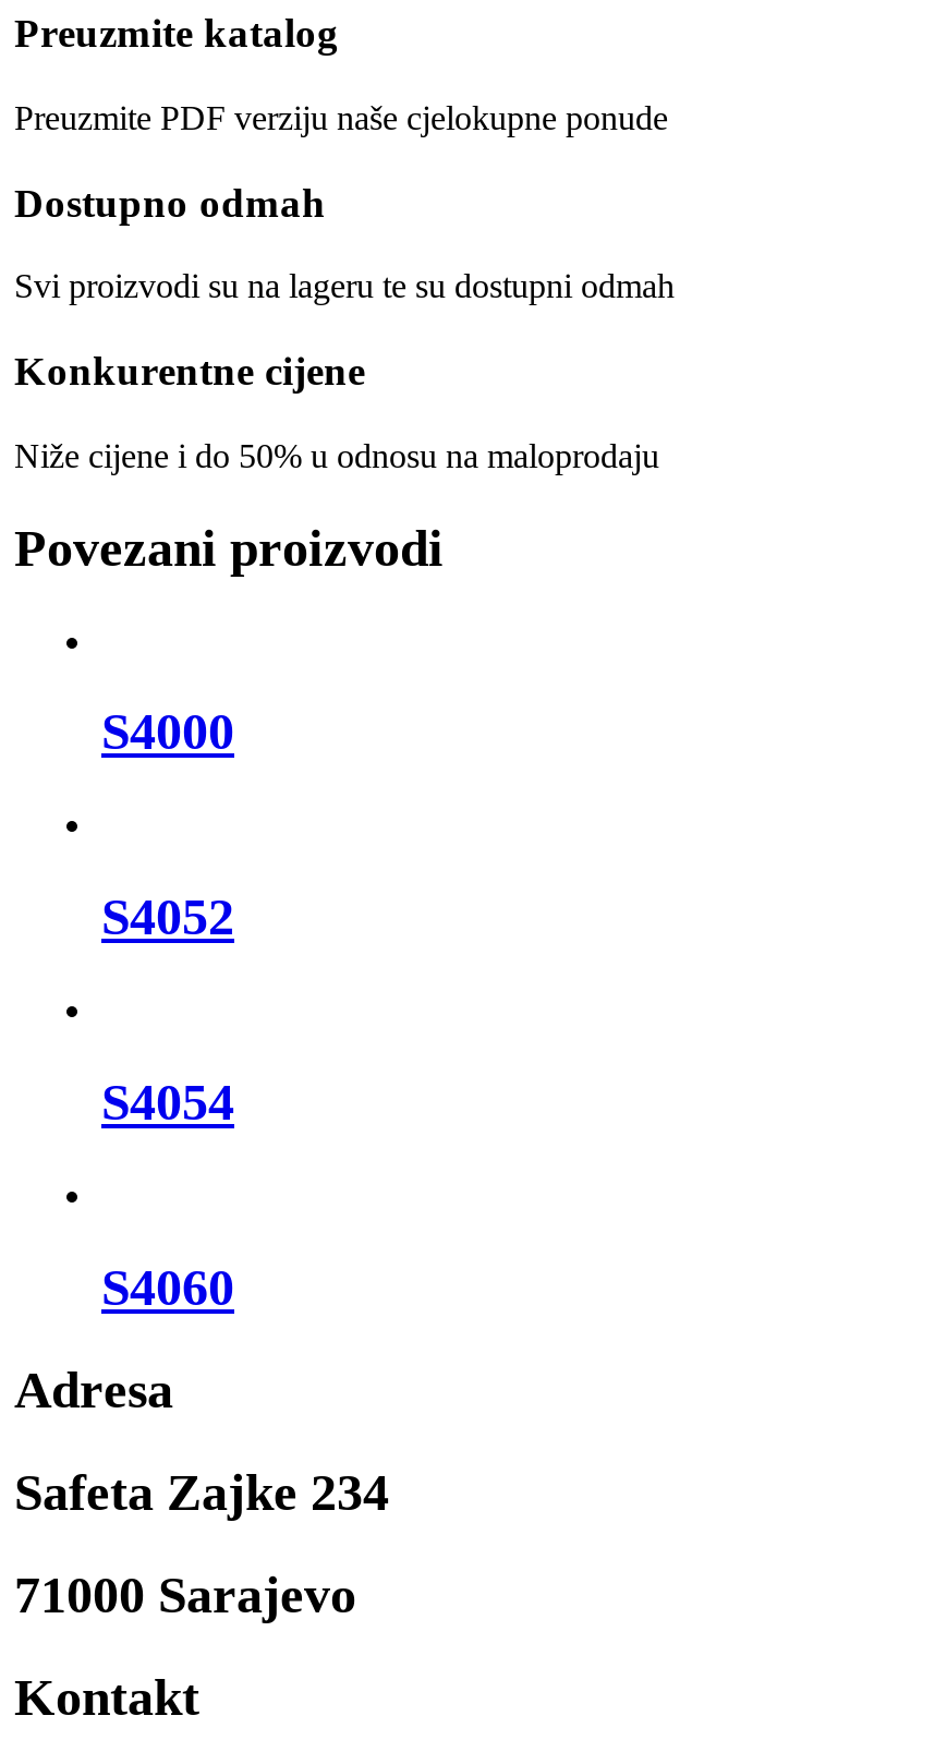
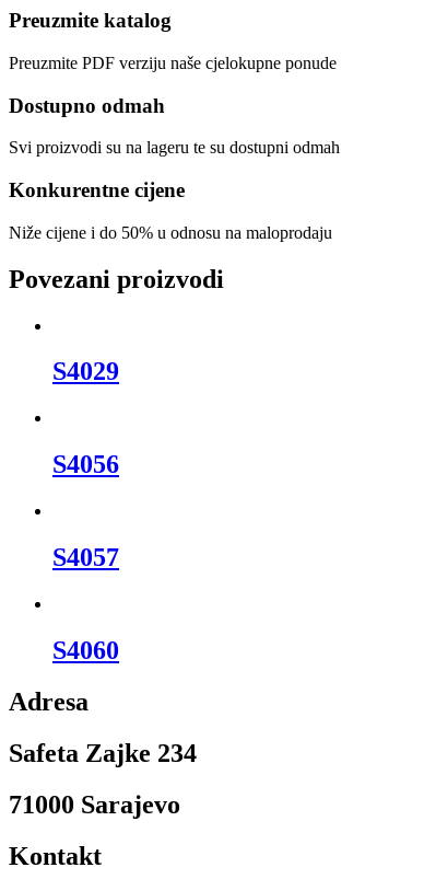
[101,704,234,761] S4000 -> [52,357,119,386] S4029
[101,889,234,946] S4052 -> [52,450,119,479] S4056
[101,1074,234,1131] S4054 -> [52,543,119,572] S4057

